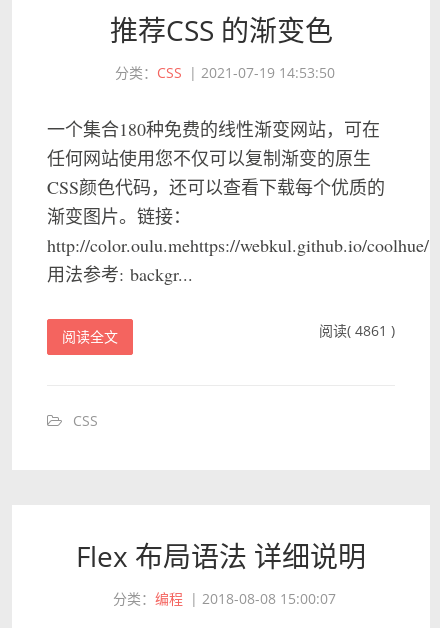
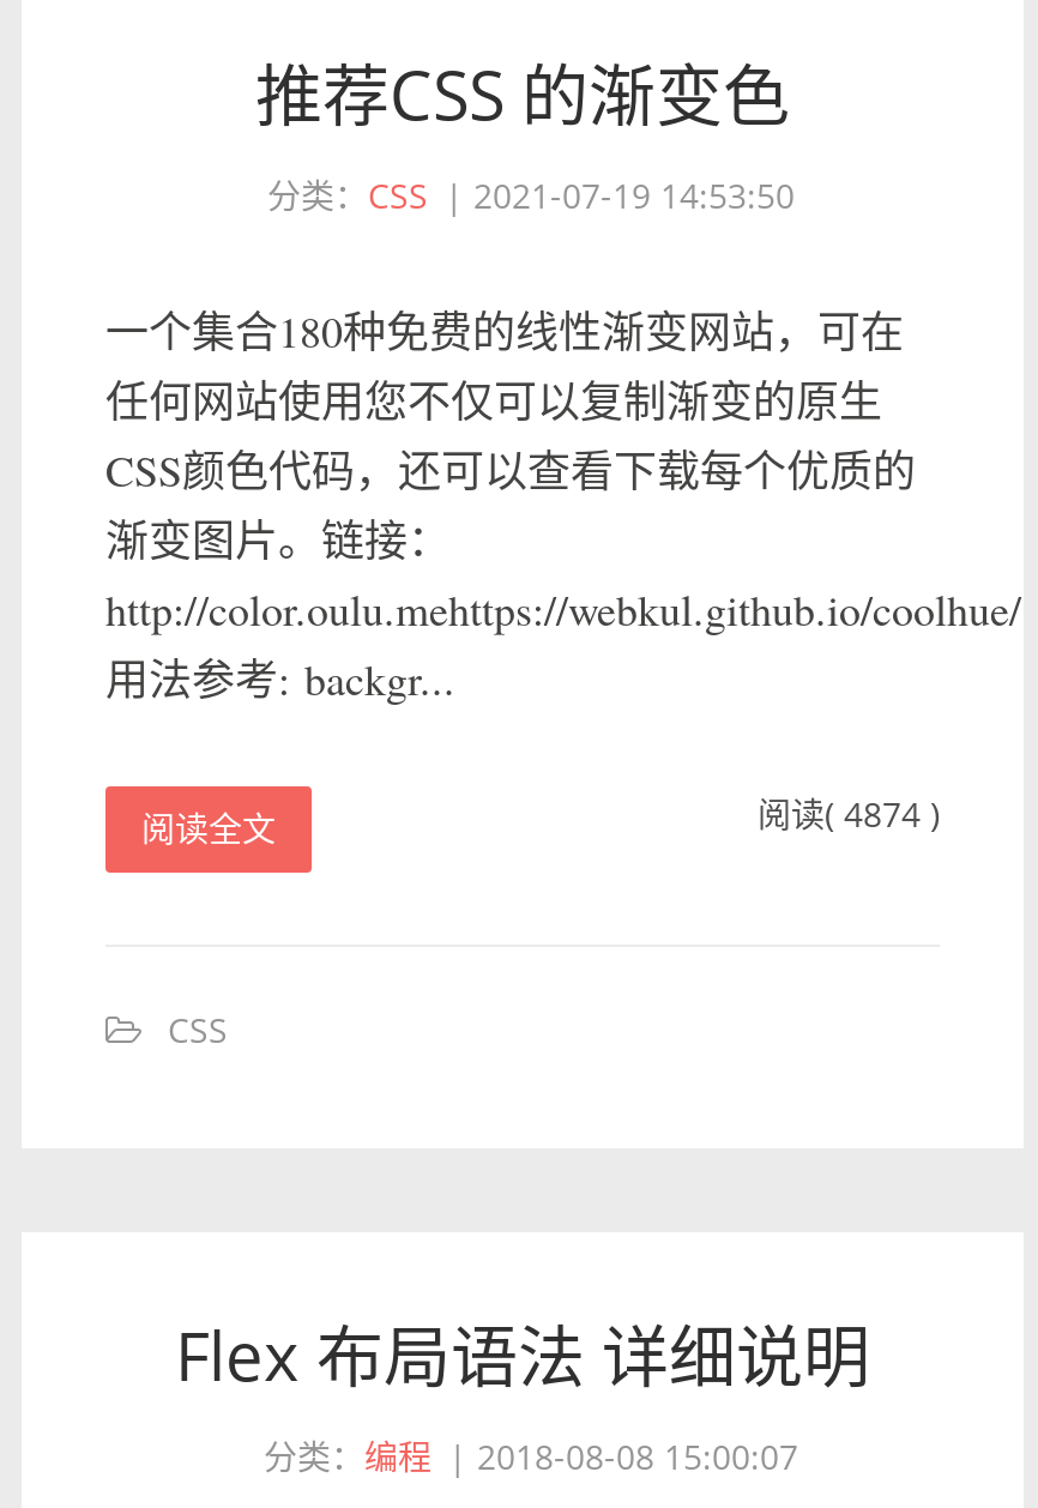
[319,321,395,340] 阅读( 4861 ) -> [758,792,940,837] 阅读( 4874 )

